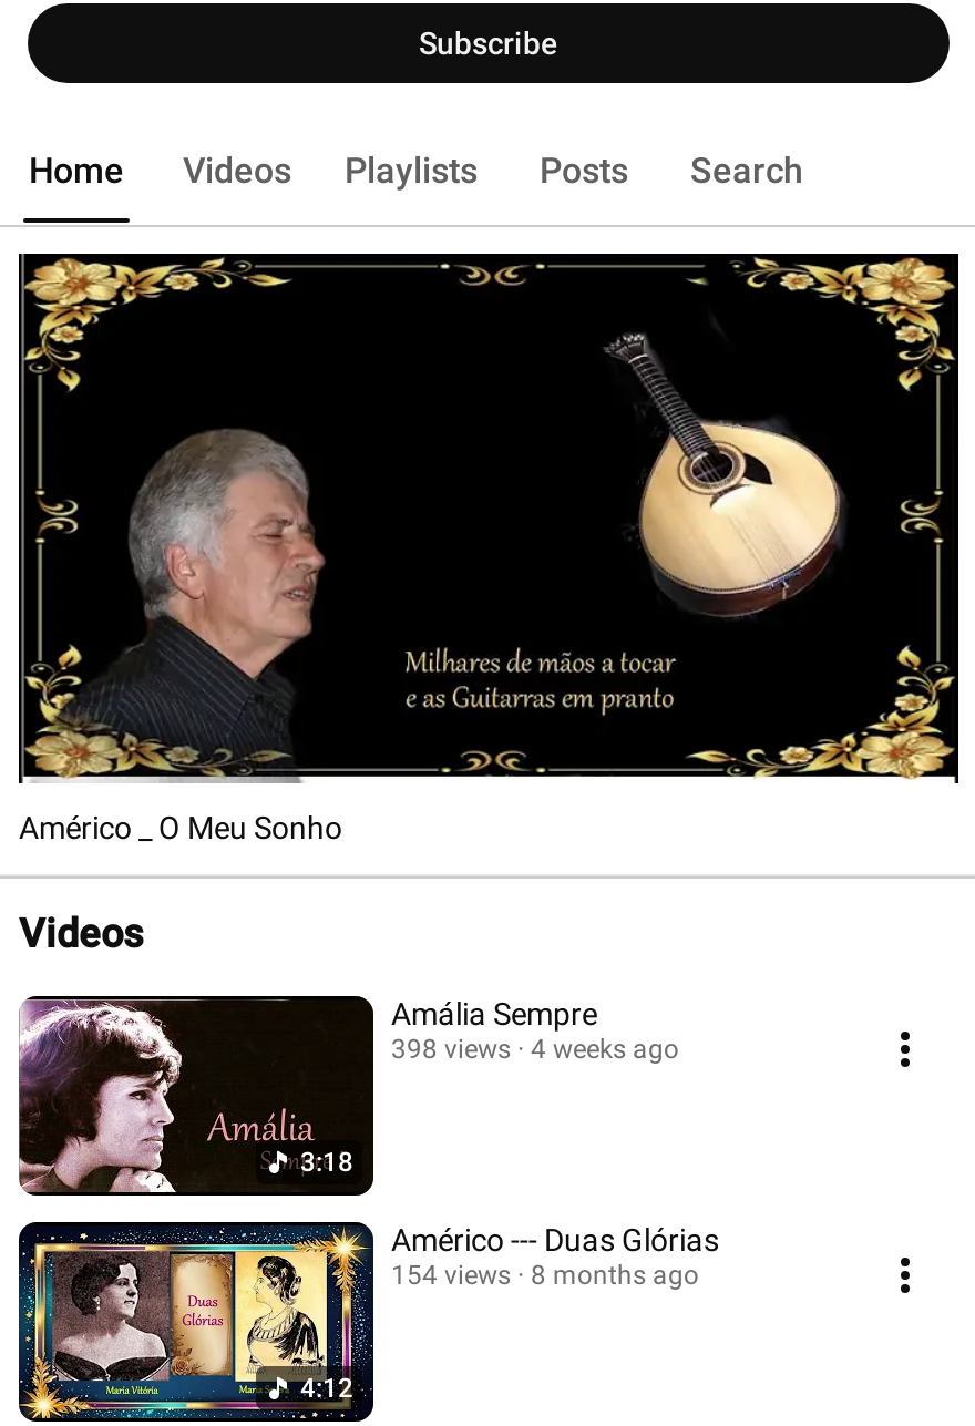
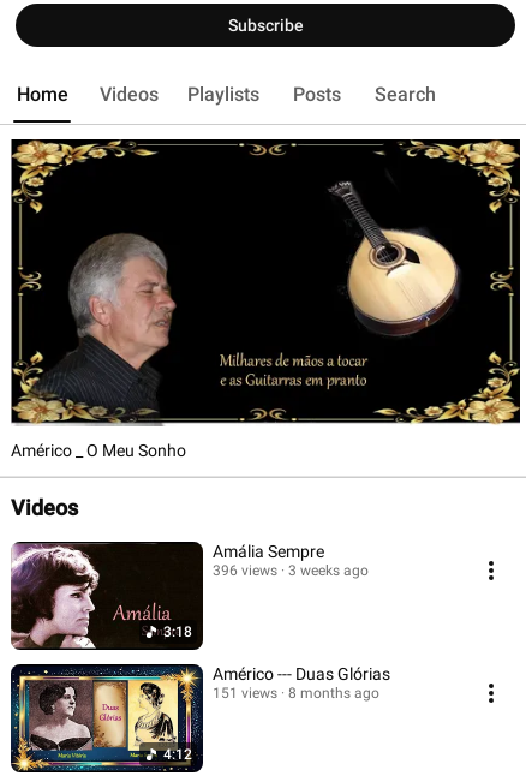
[391,1033,511,1064] 398 views -> [213,562,277,578] 396 views
[531,1033,679,1064] 4 weeks ago -> [288,562,369,578] 3 weeks ago
[391,1259,699,1290] 154 views 8 months ago -> [213,684,379,701] 151 views 8 months ago

